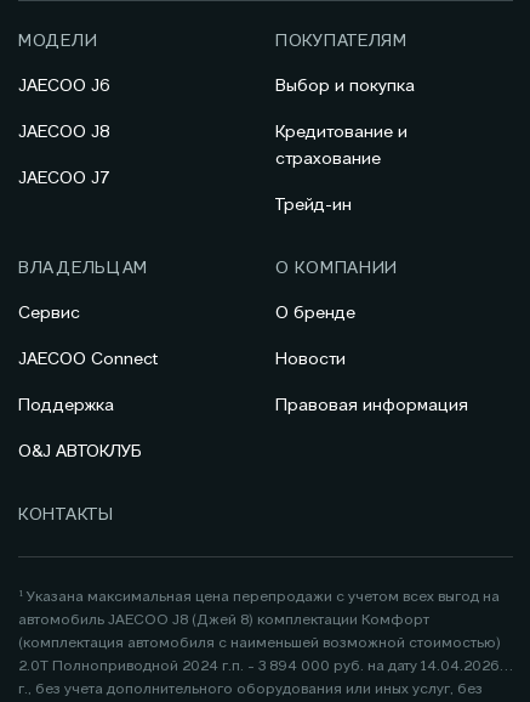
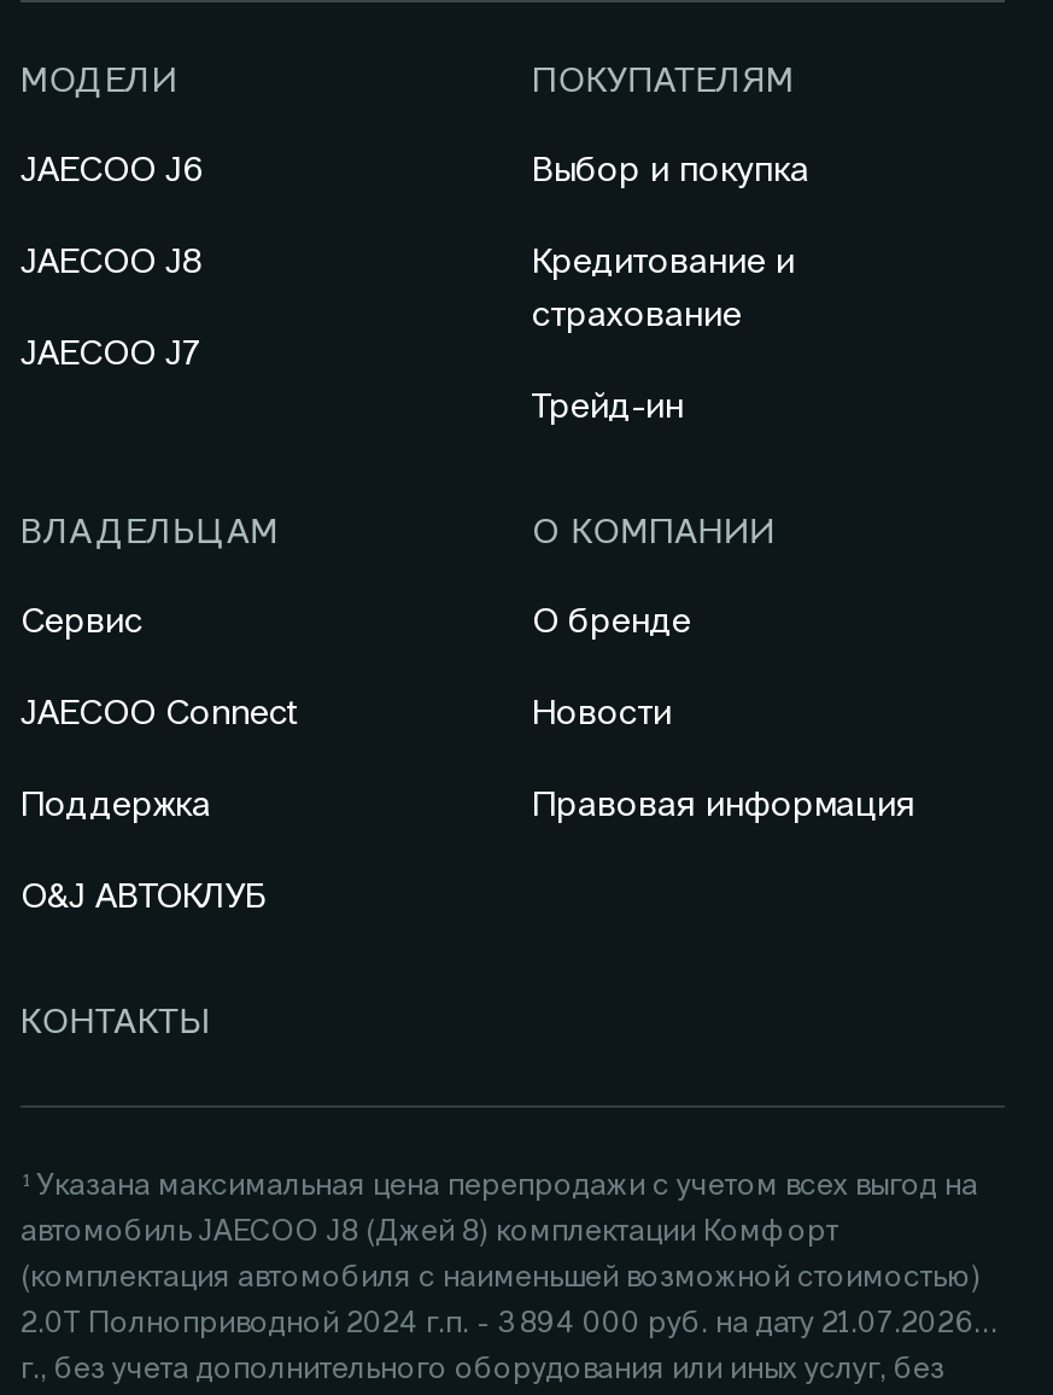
[18,659,500,674] 2.0Т Полноприводной 2024 г.п. - 3 894 000 руб. на дату 14.04.2026 -> [21,1311,973,1339] 2.0Т Полноприводной 2024 г.п. - 3 894 000 руб. на дату 21.07.2026

